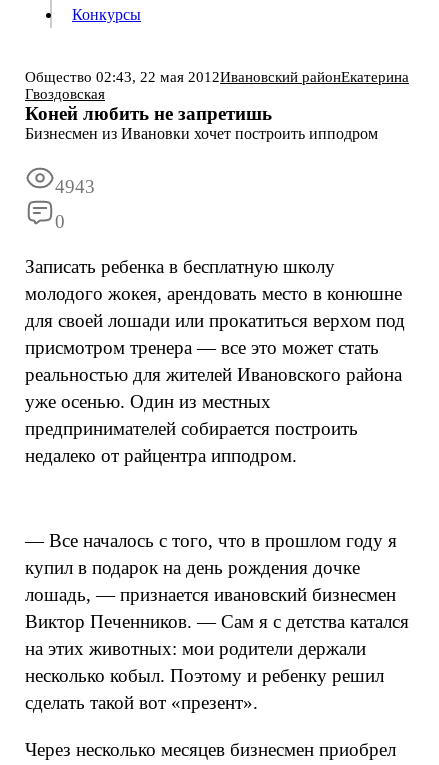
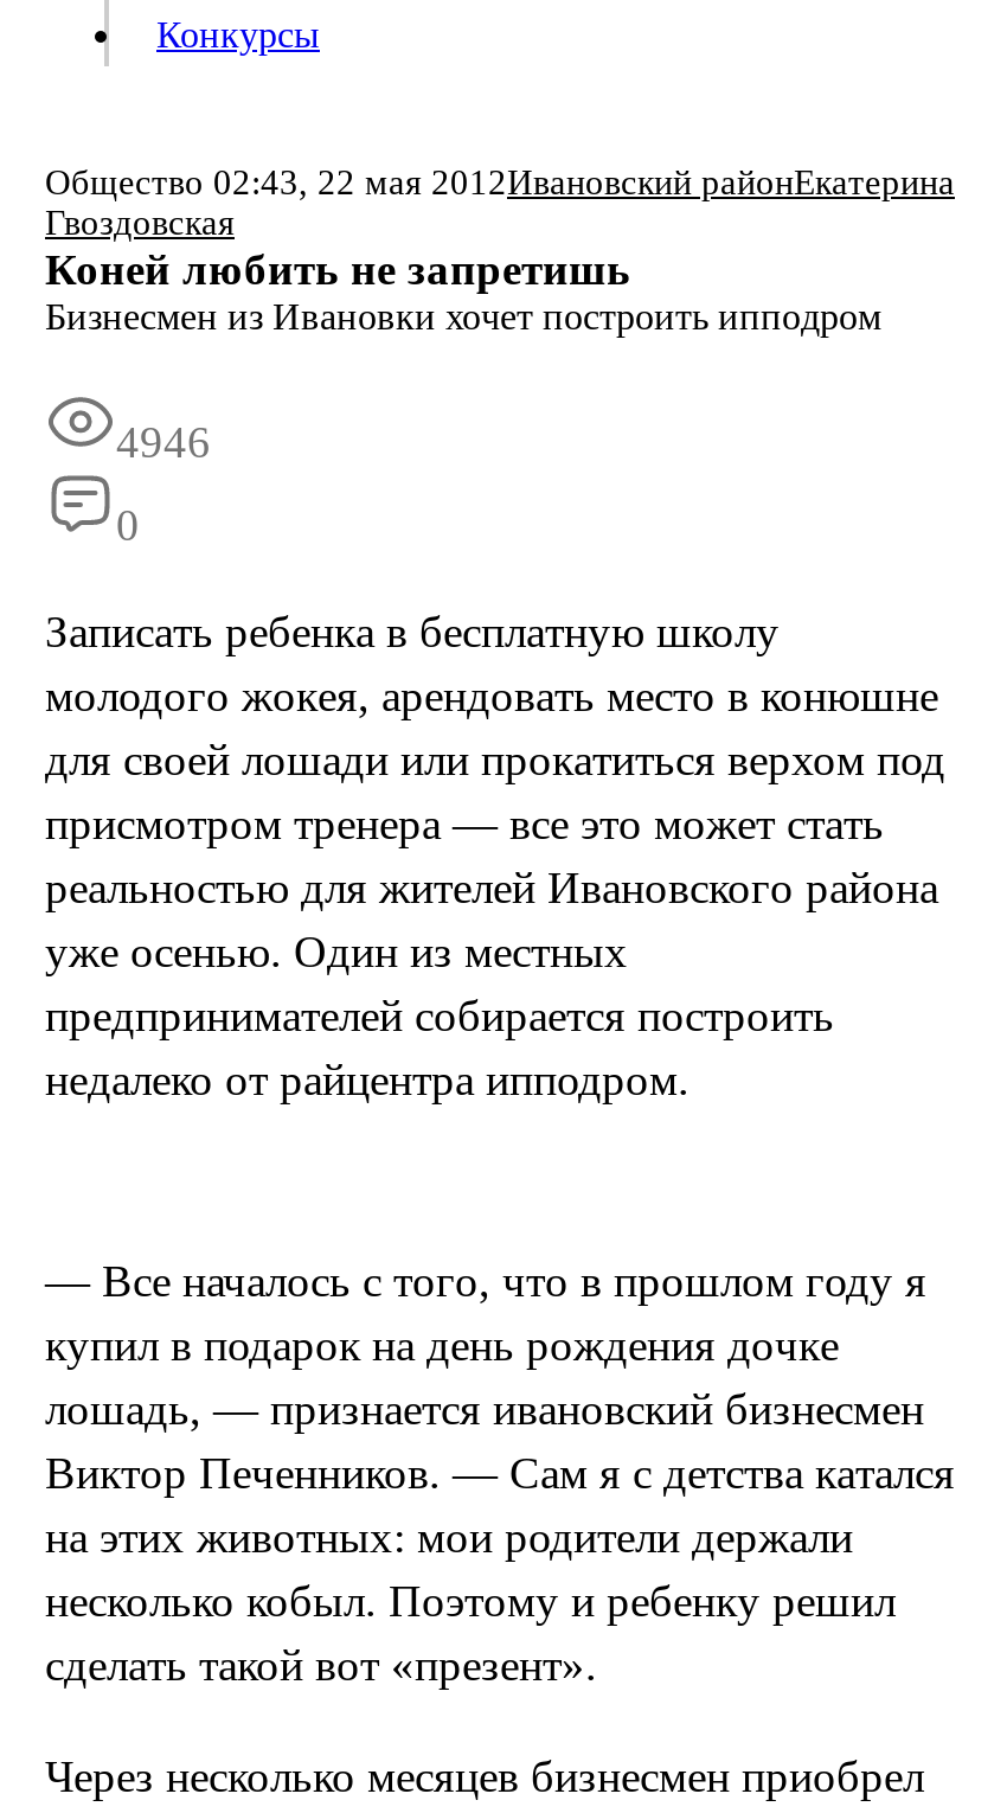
[55,176,95,197] 4943 -> [116,418,211,468] 4946

